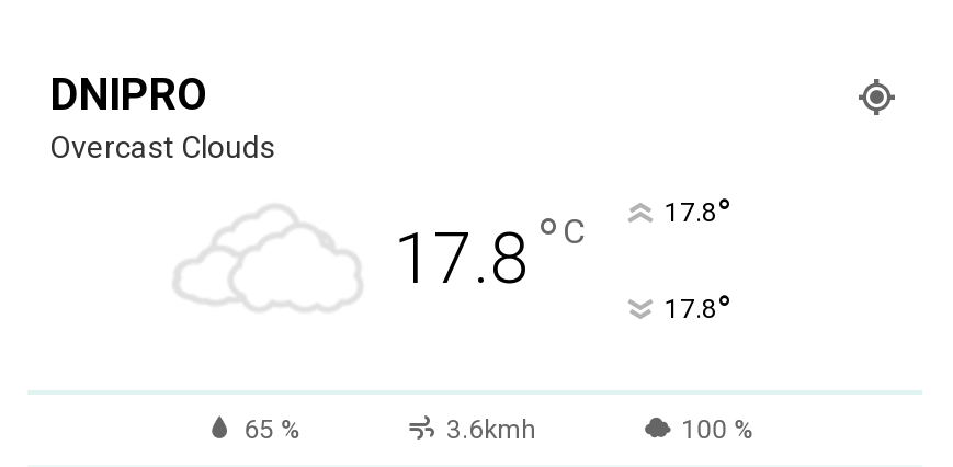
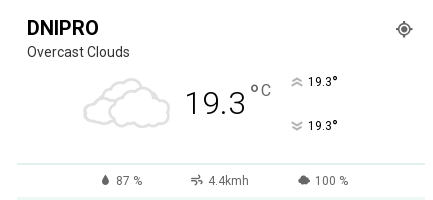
[394,192,730,301] 17.8 °C | 17.8° -> [184,72,337,122] 19.3 °C | 19.3°
[665,288,730,334] 17.8° -> [307,116,337,137] 19.3°
[244,415,536,446] 65 % | 3.6kmh -> [116,174,249,188] 87 % | 4.4kmh

